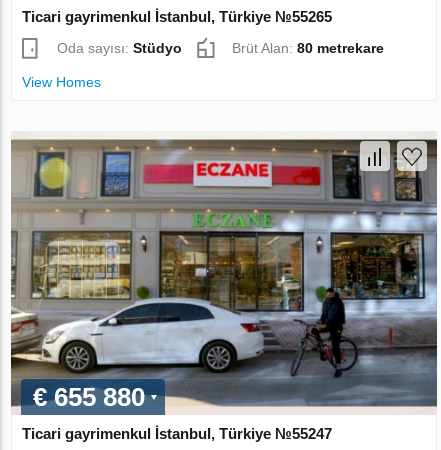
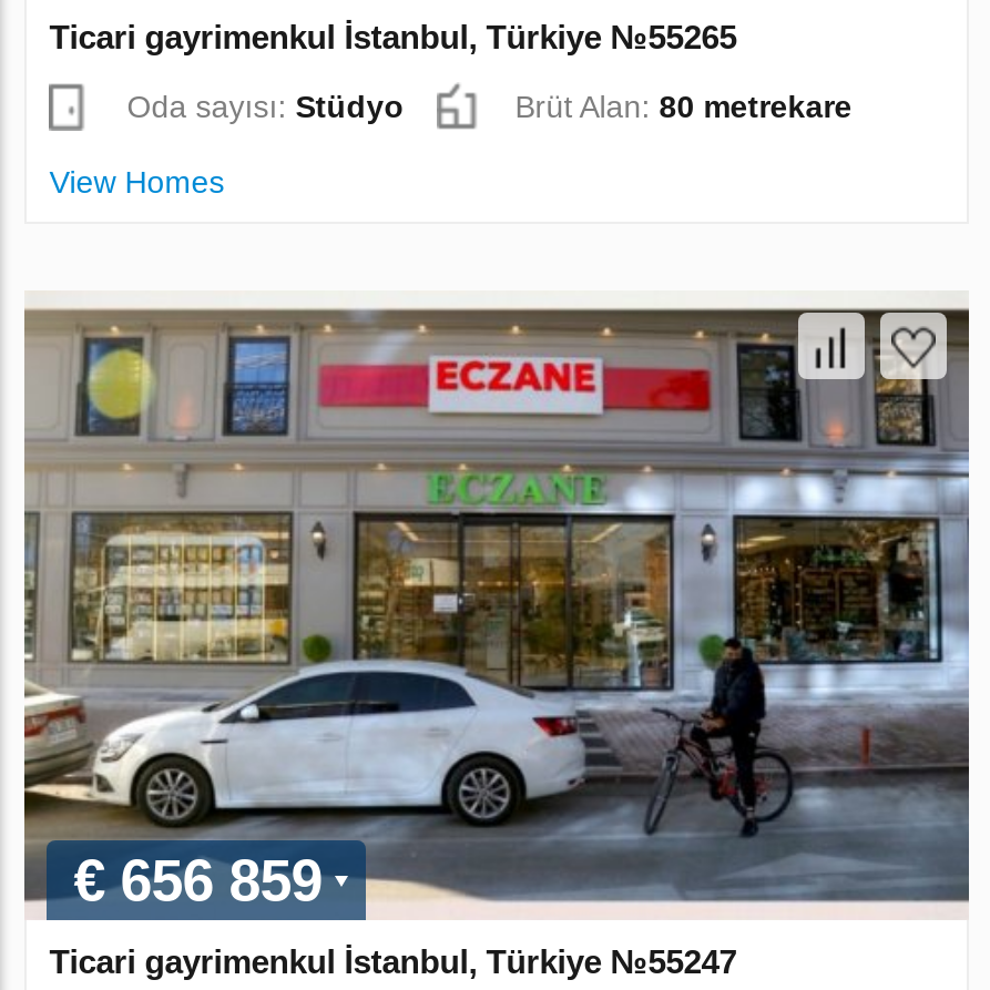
[33,382,145,412] € 655 880 -> [74,847,322,913] € 656 859

